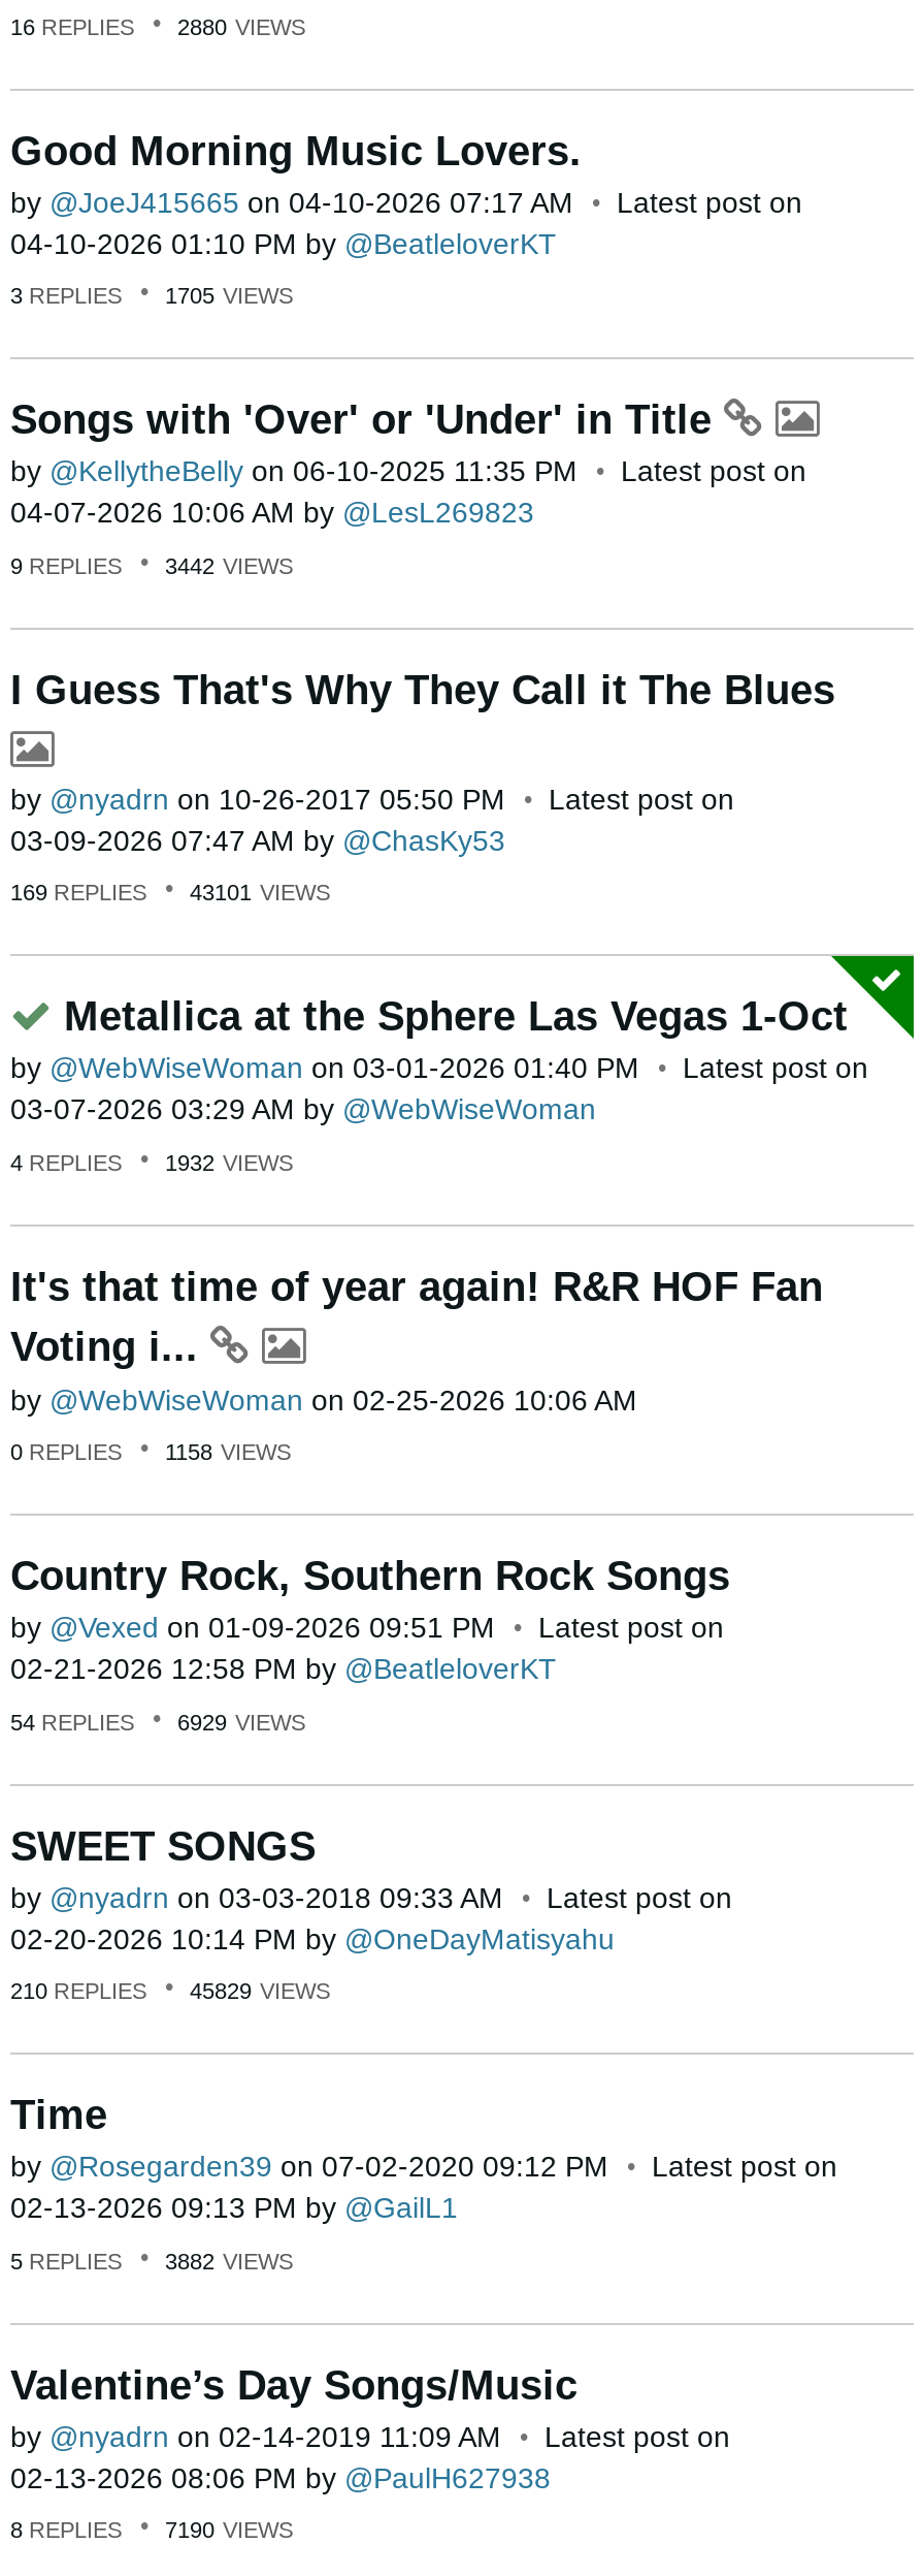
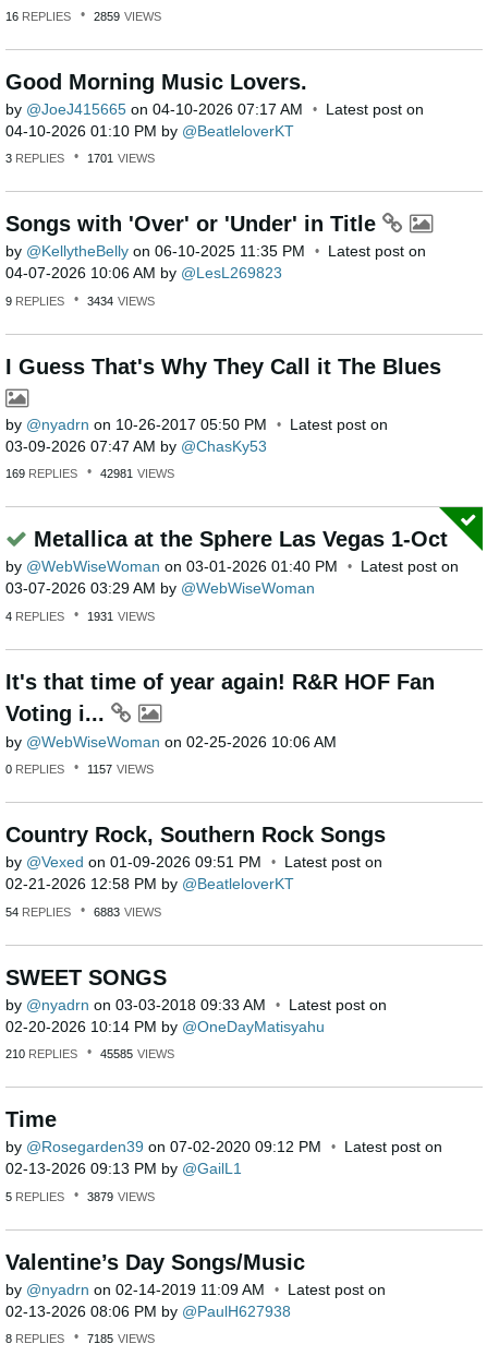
[10,14,305,39] 16 REPLIES 2880 VIEWS -> [5,9,161,23] 16 REPLIES 2859 VIEWS
[10,283,293,308] 3 REPLIES 1705 VIEWS -> [5,152,155,165] 3 REPLIES 1701 VIEWS
[10,553,293,578] 9 REPLIES 3442 VIEWS -> [5,294,155,307] 9 REPLIES 3434 VIEWS
[10,880,330,905] 169 REPLIES 43101 VIEWS -> [5,467,174,480] 169 REPLIES 42981 VIEWS
[10,1150,293,1174] 4 REPLIES 1932 VIEWS -> [5,609,155,623] 4 REPLIES 1931 VIEWS
[10,1440,291,1464] 0 REPLIES 1158 VIEWS -> [5,763,154,776] 0 REPLIES 1157 VIEWS
[10,1709,305,1734] 54 REPLIES 6929 VIEWS -> [5,905,161,918] 54 REPLIES 6883 VIEWS
[10,1979,330,2003] 210 REPLIES 45829 VIEWS -> [5,1047,174,1061] 210 REPLIES 45585 VIEWS
[10,2248,293,2273] 5 REPLIES 3882 VIEWS -> [5,1190,155,1203] 5 REPLIES 3879 VIEWS
[10,2518,293,2542] 8 REPLIES 7190 VIEWS -> [5,1332,155,1345] 8 REPLIES 7185 VIEWS

